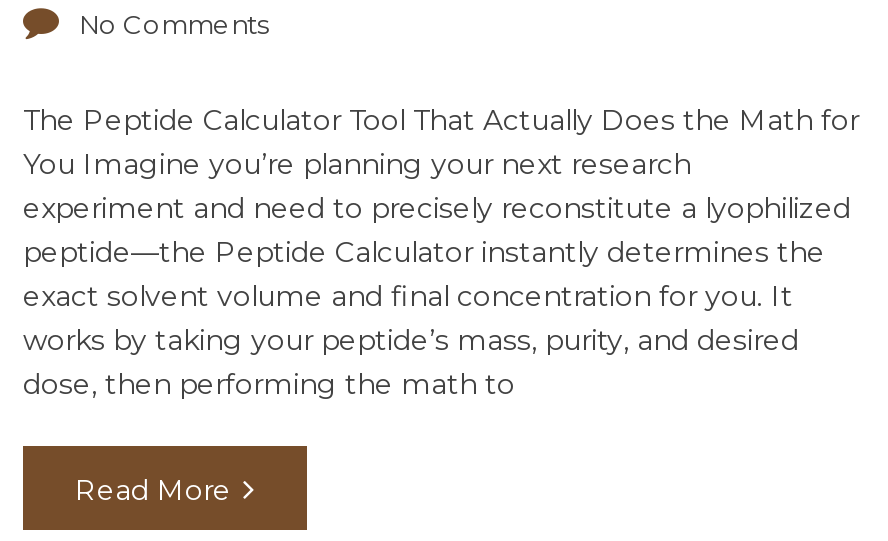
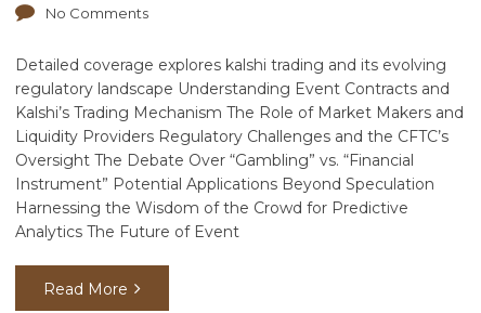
[23,102,859,402] The Peptide Calculator Tool That Actually Does the Math for | You Imagine you’re planning your next research | experiment and need to precisely reconstitute a lyophilized | peptide—the Peptide Calculator instantly determines the | exact solvent volume and final concentration for you. It | works by taking your peptide’s mass, purity, and desired | dose, then performing the math to -> [15,55,464,242] Detailed coverage explores kalshi trading and its evolving | regulatory landscape Understanding Event Contracts and | Kalshi’s Trading Mechanism The Role of Market Makers and | Liquidity Providers Regulatory Challenges and the CFTC’s | Oversight The Debate Over “Gambling” vs. “Financial | Instrument” Potential Applications Beyond Speculation | Harnessing the Wisdom of the Crowd for Predictive | Analytics The Future of Event

